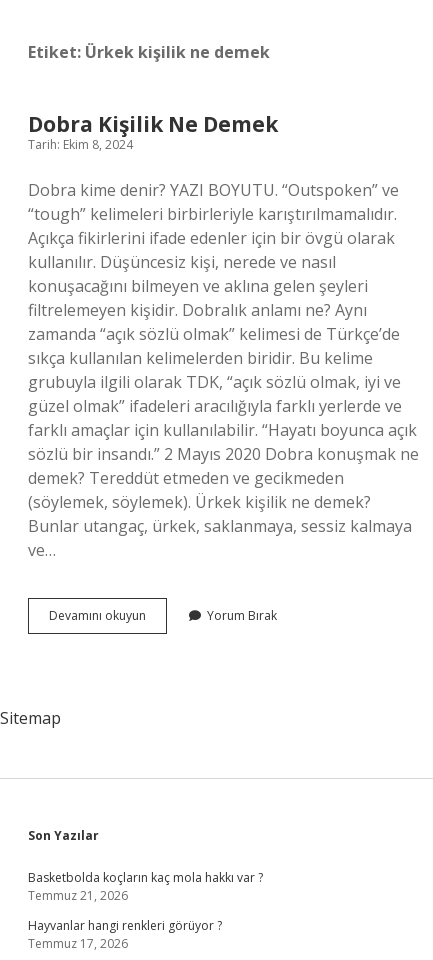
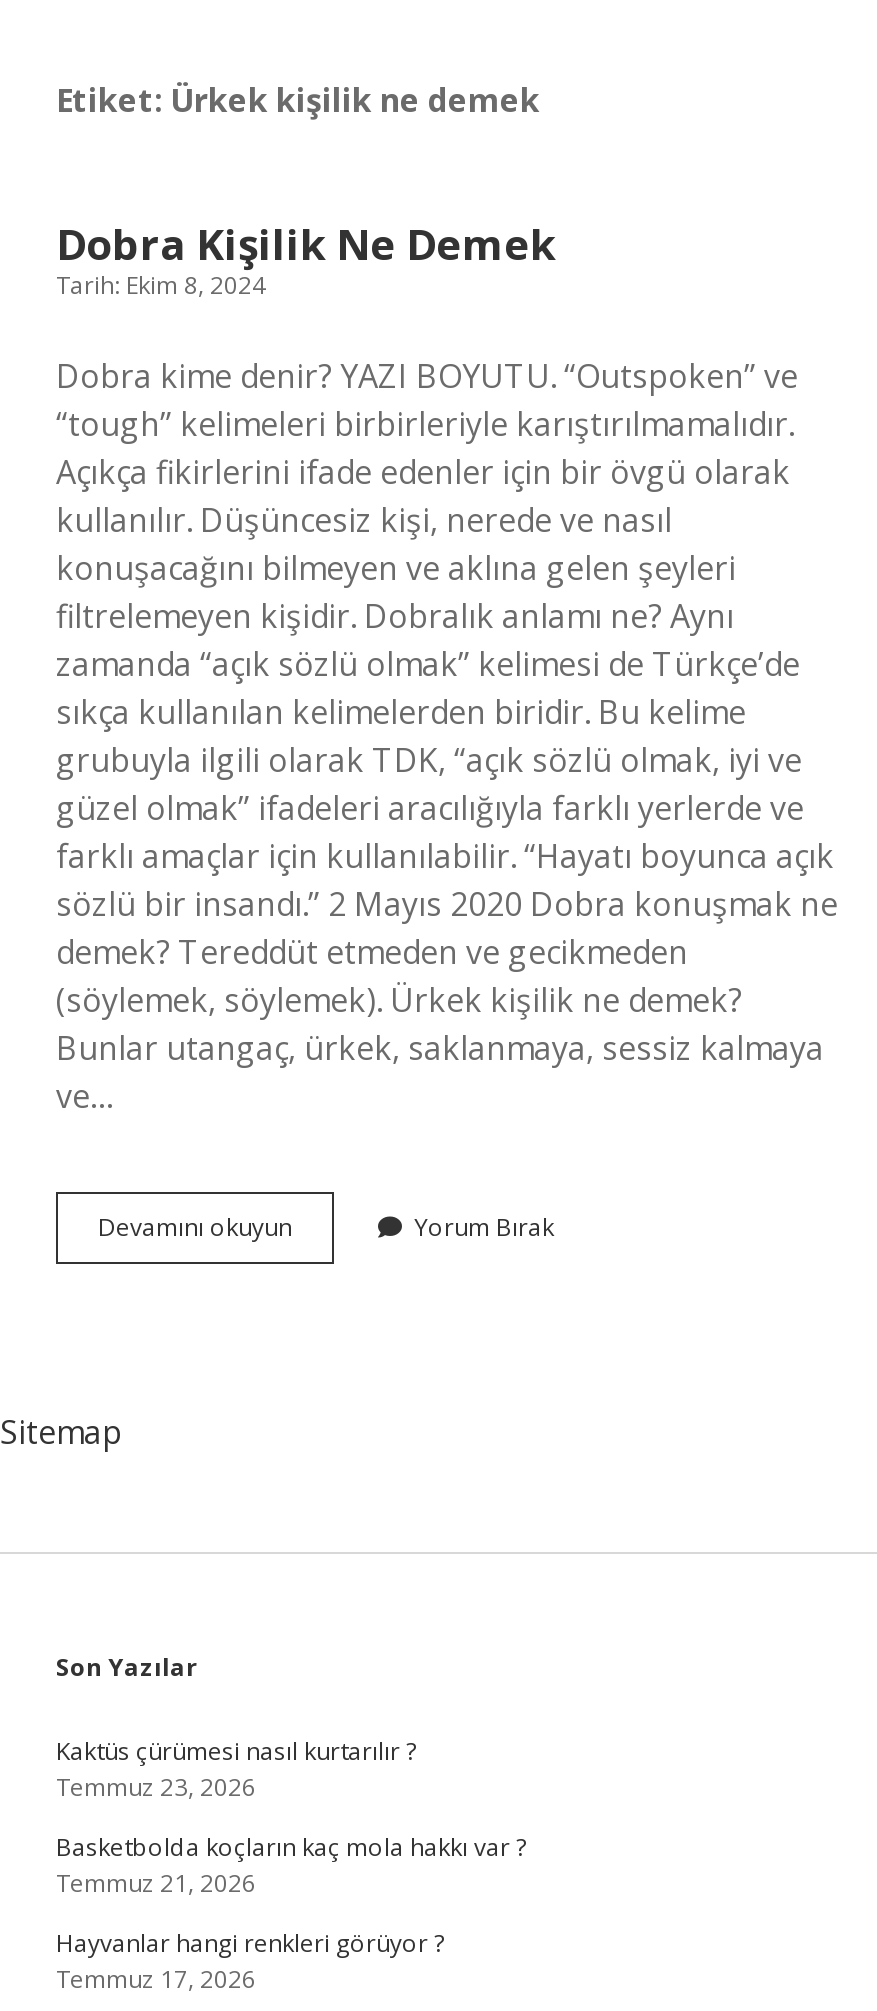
none -> [56,1734,416,1804] Kaktüs çürümesi nasıl kurtarılır ? | Temmuz 23, 2026

